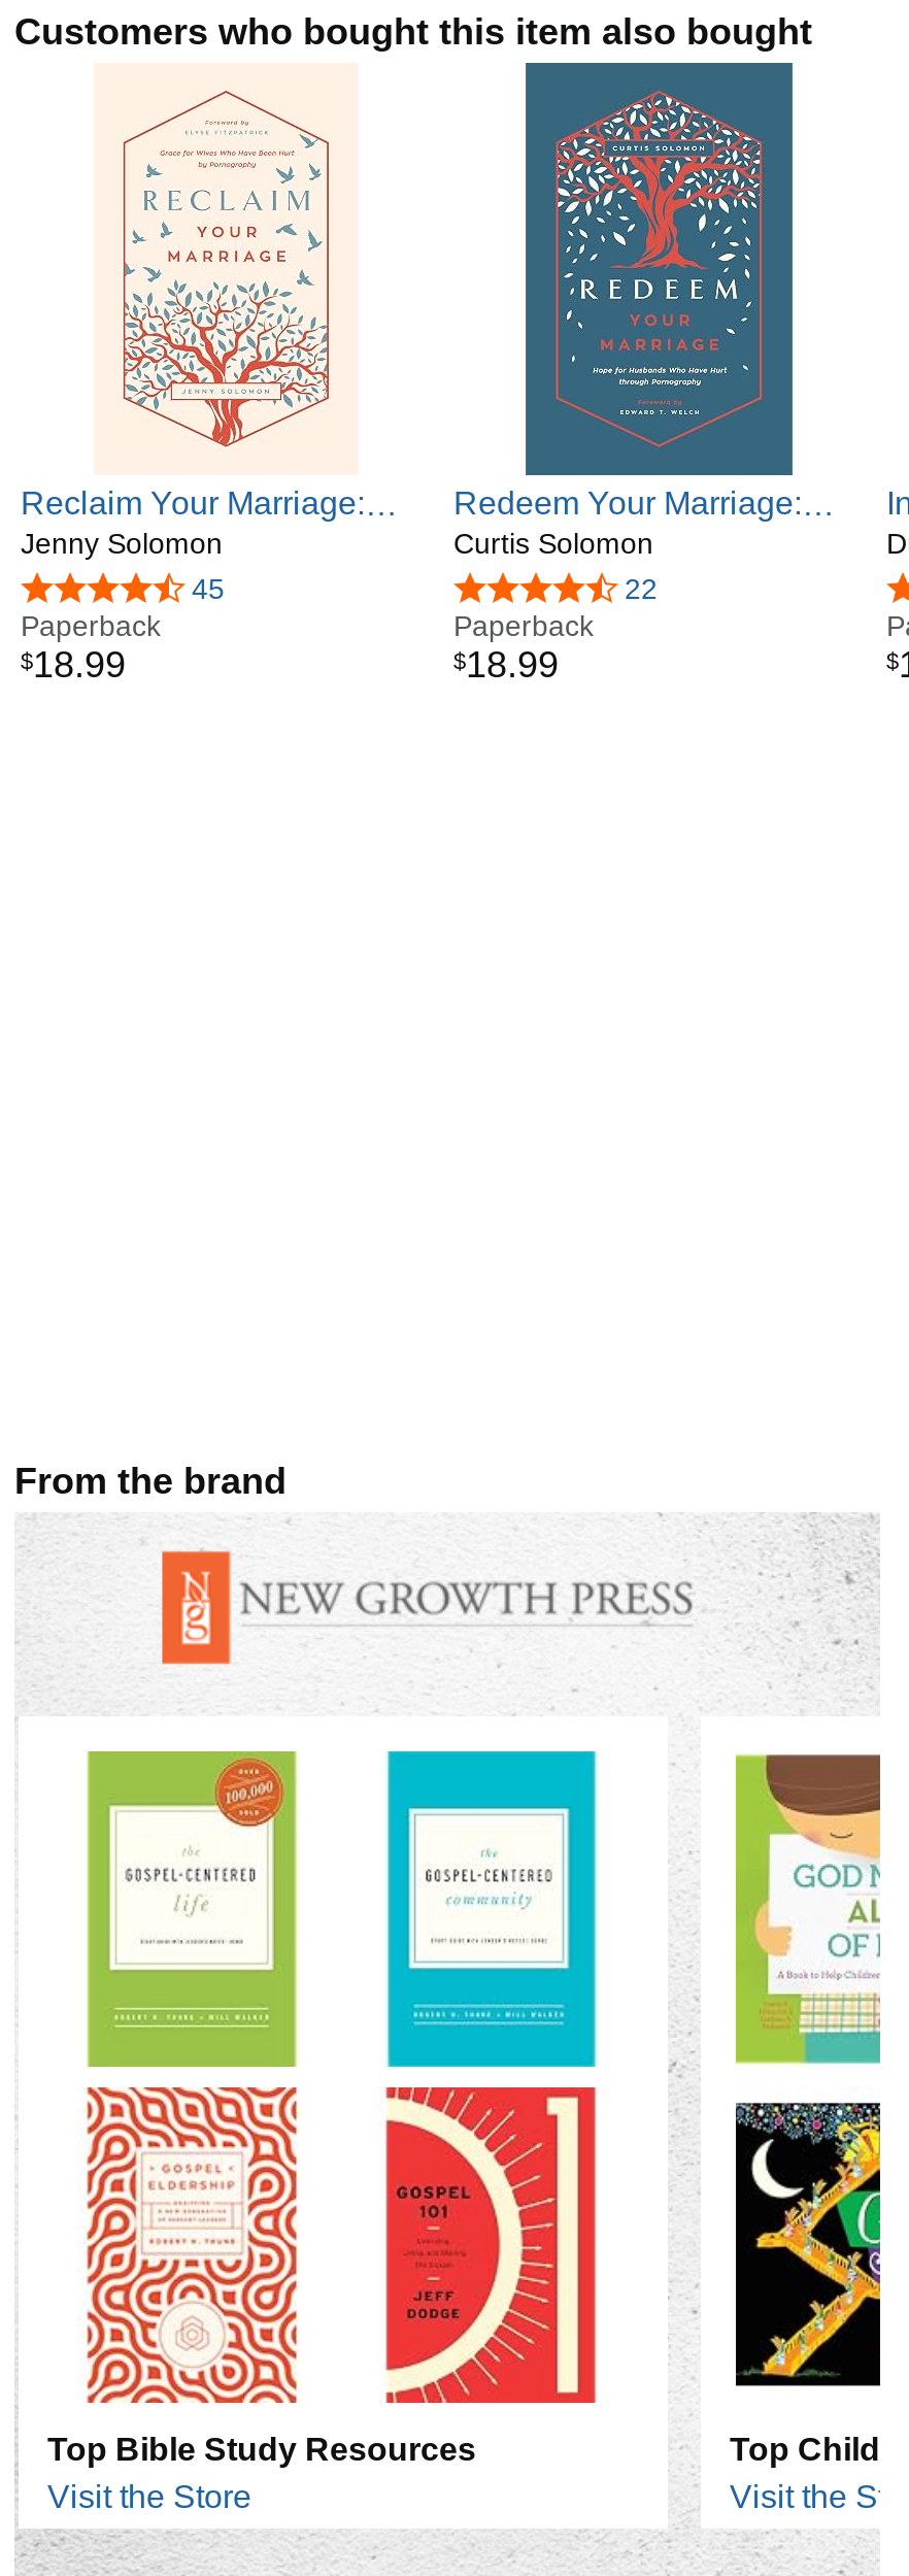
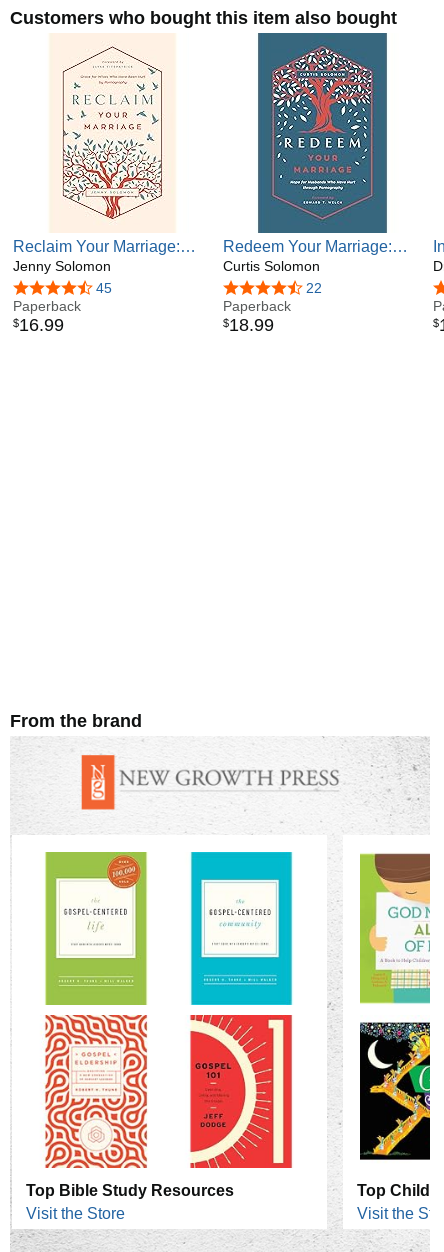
[21,644,126,685] $18.99 -> [13,315,64,335] $16.99

